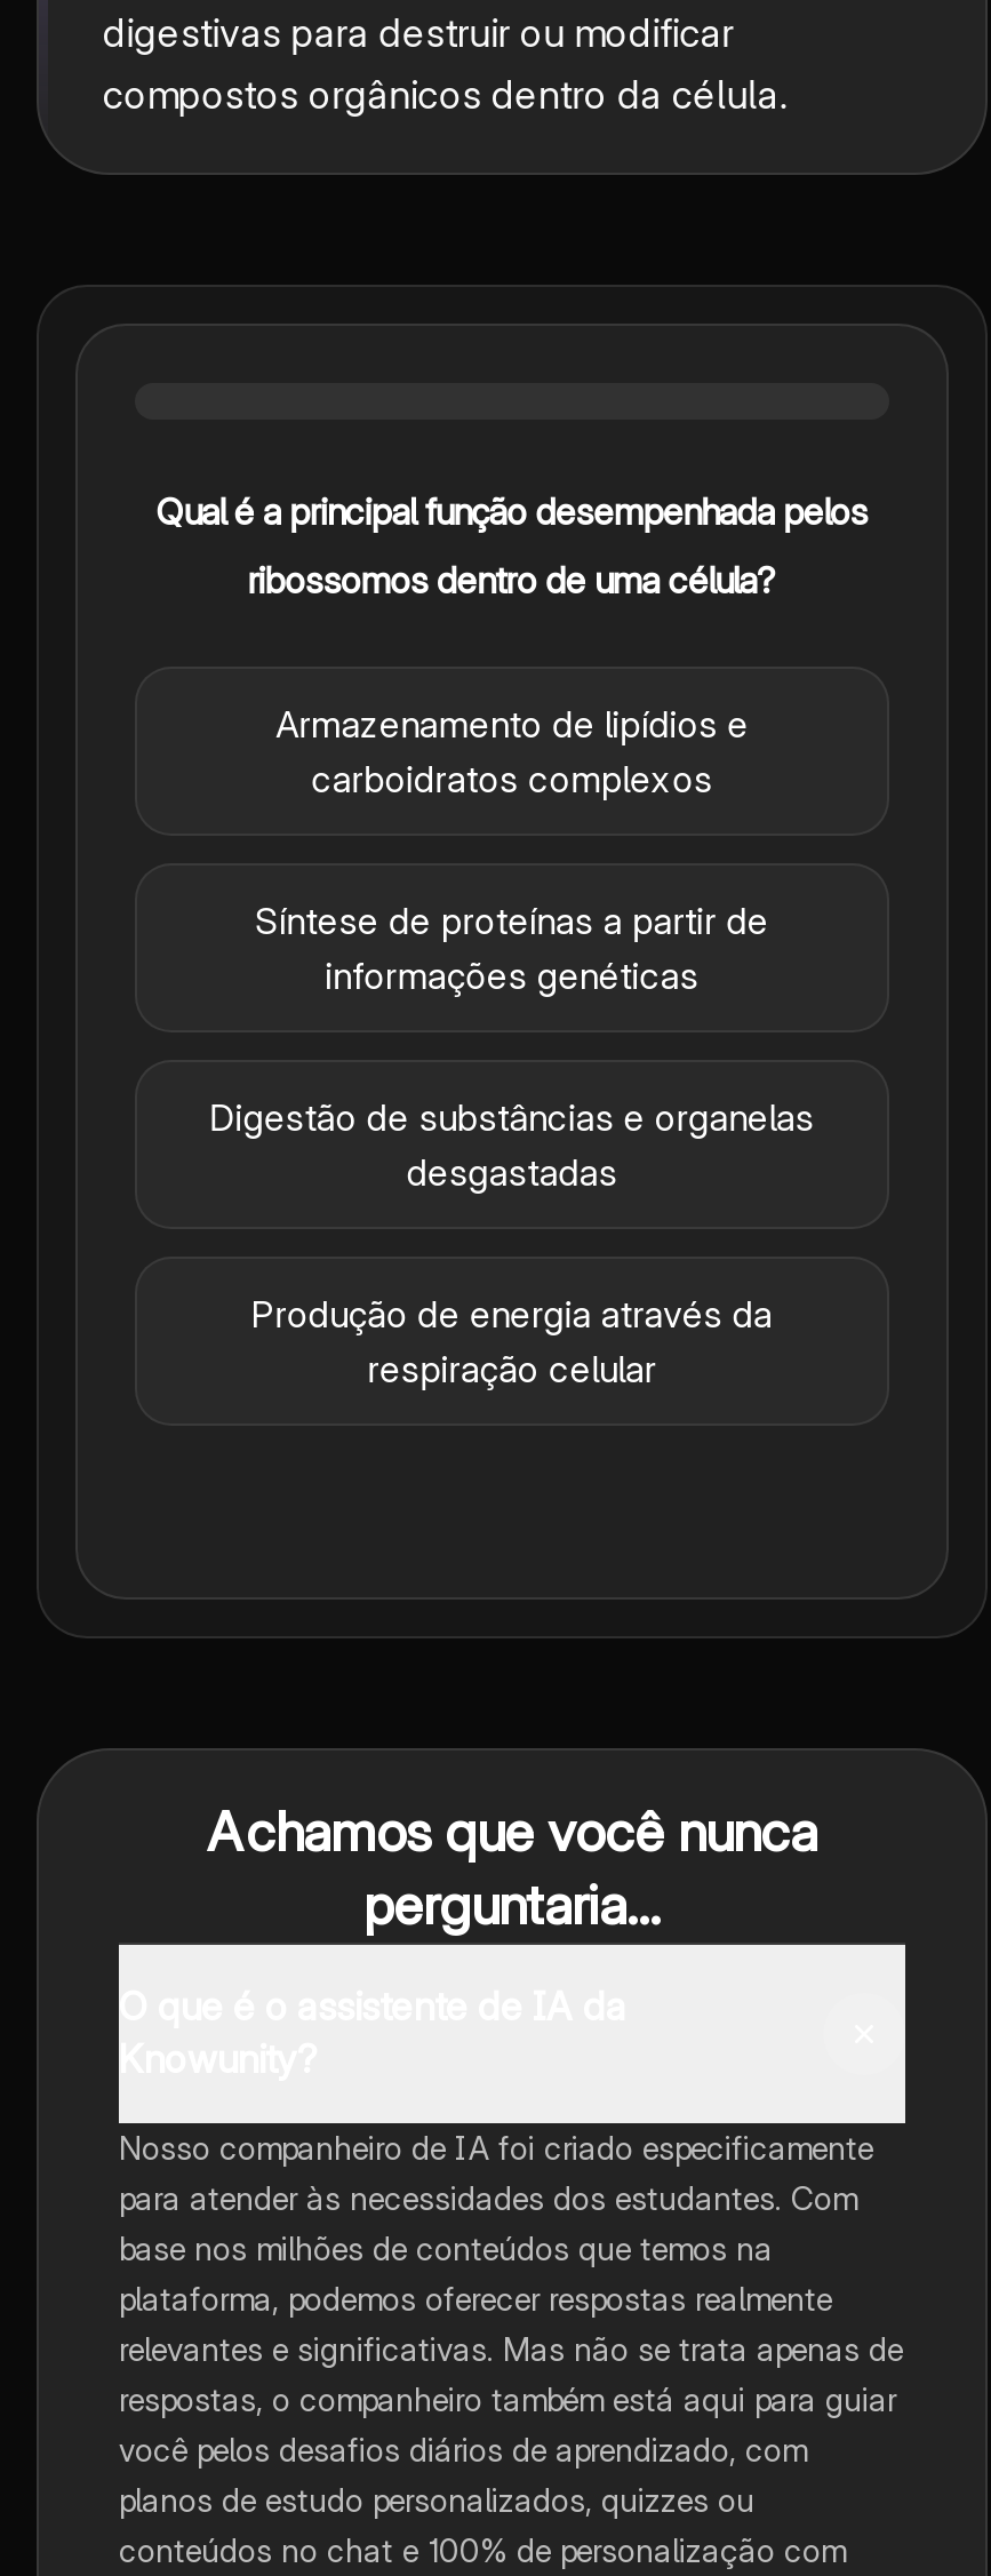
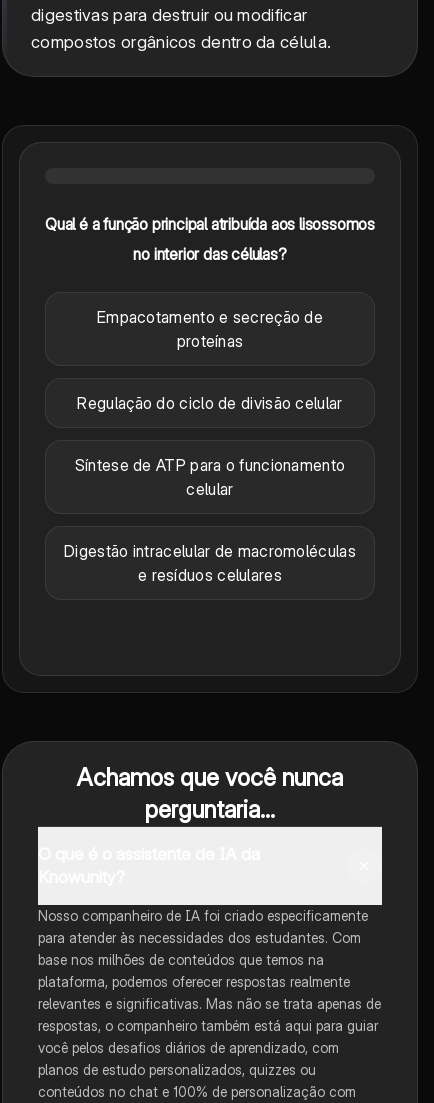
[156,489,868,534] Qual é a principal função desempenhada pelos -> [45,214,375,234] Qual é a função principal atribuída aos lisossomos
[247,557,777,603] ribossomos dentro de uma célula? -> [133,244,287,264] no interior das células?
[275,701,749,802] Armazenamento de lipídios e | carboidratos complexos -> [97,307,323,351] Empacotamento e secreção de | proteínas
[255,898,769,999] Síntese de proteínas a partir de | informações genéticas -> [77,393,342,413] Regulação do ciclo de divisão celular
[210,1095,814,1195] Digestão de substâncias e organelas | desgastadas -> [75,455,345,499] Síntese de ATP para o funcionamento | celular
[251,1291,773,1392] Produção de energia através da | respiração celular -> [64,541,356,585] Digestão intracelular de macromoléculas | e resíduos celulares

